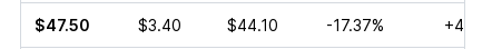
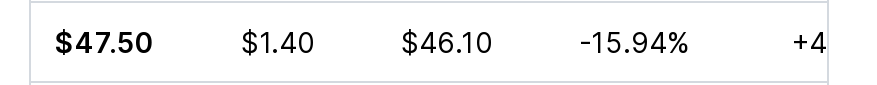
[138,16,181,35] $3.40 -> [241,25,315,59] $1.40
[227,16,278,35] $44.10 -> [401,25,493,59] $46.10
[326,16,384,35] -17.37% -> [579,25,689,59] -15.94%

